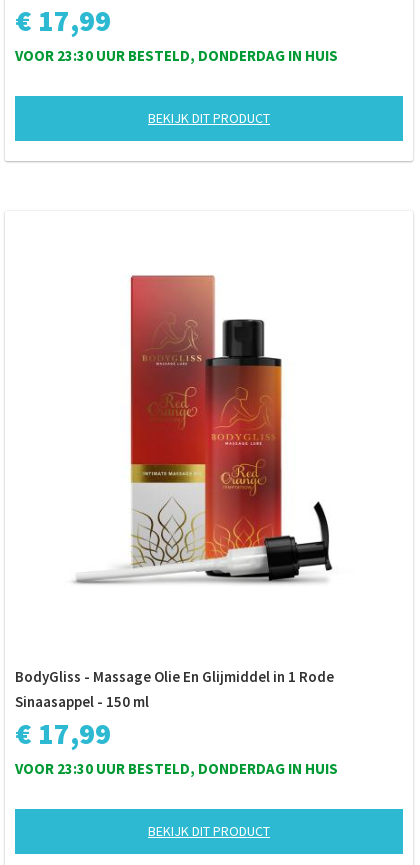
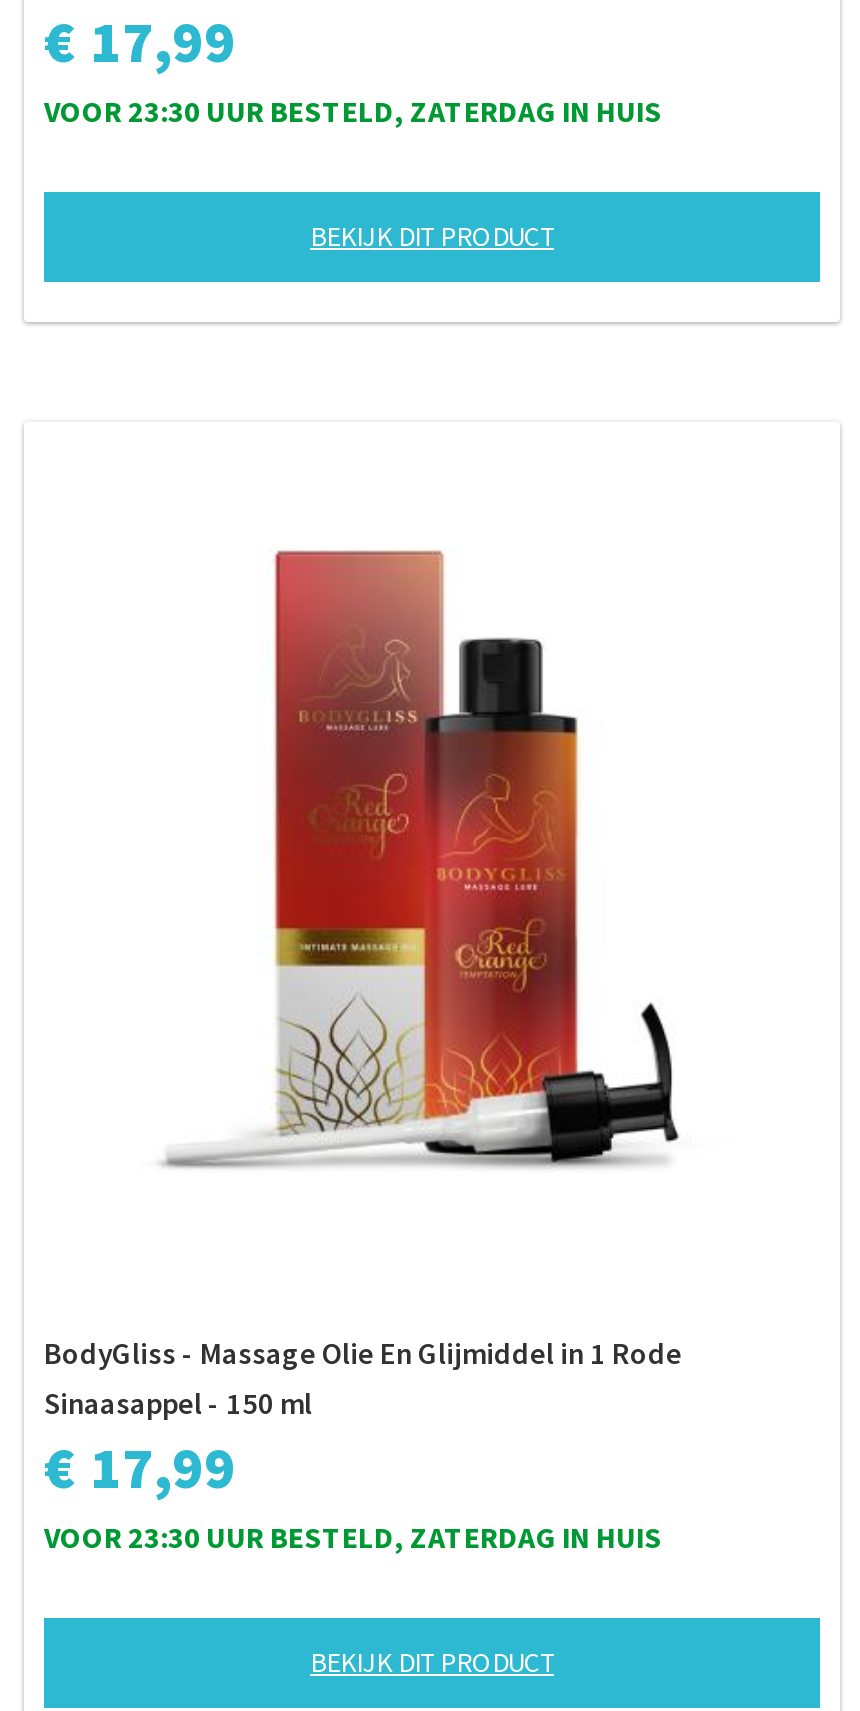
[15,46,338,65] VOOR 23:30 UUR BESTELD, DONDERDAG IN HUIS -> [44,92,662,130] VOOR 23:30 UUR BESTELD, ZATERDAG IN HUIS
[15,759,338,778] VOOR 23:30 UUR BESTELD, DONDERDAG IN HUIS -> [44,1518,662,1556] VOOR 23:30 UUR BESTELD, ZATERDAG IN HUIS

